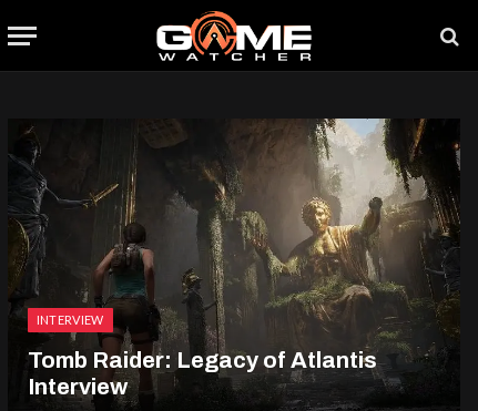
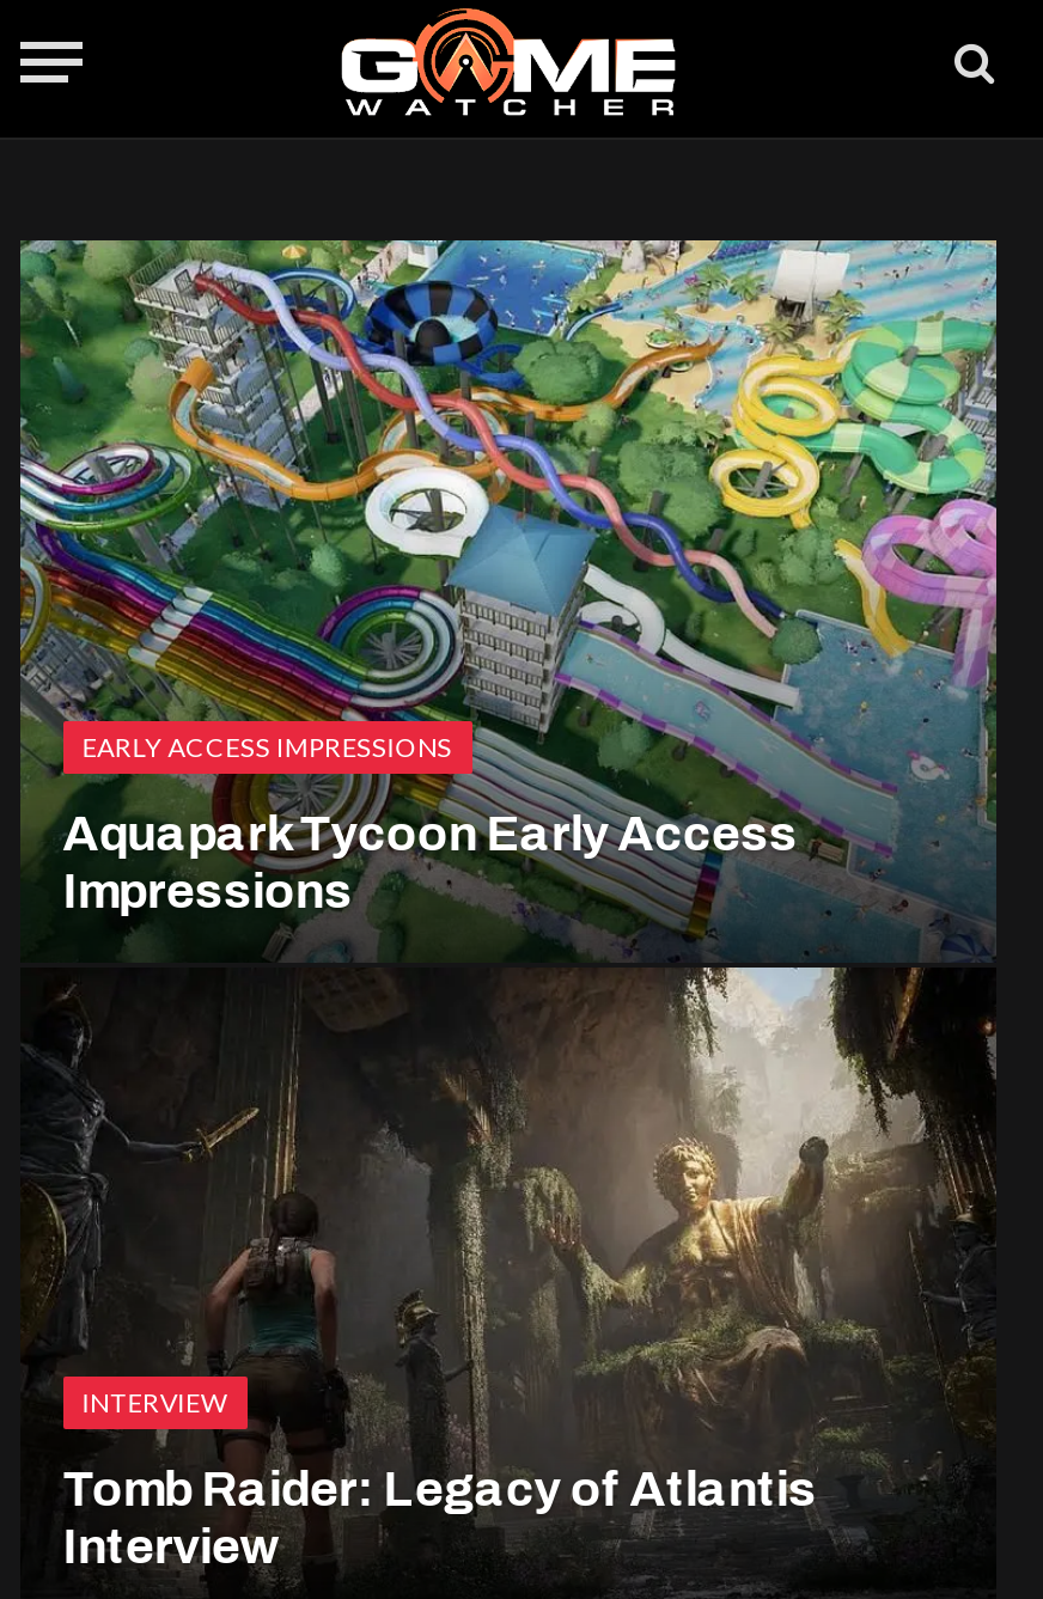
none -> [18,238,999,960] [image] | EARLY ACCESS IMPRESSIONS | Aquapark Tycoon Early Access | Impressions

